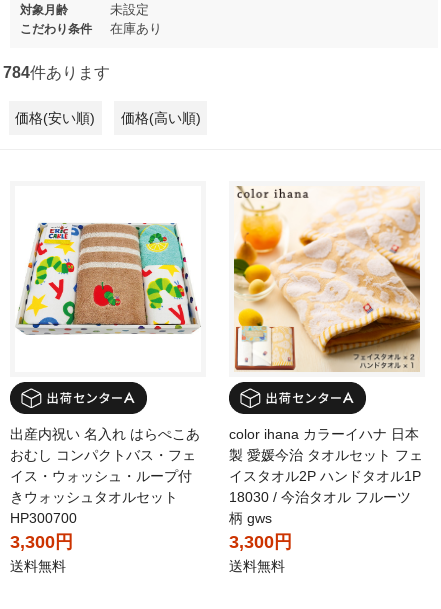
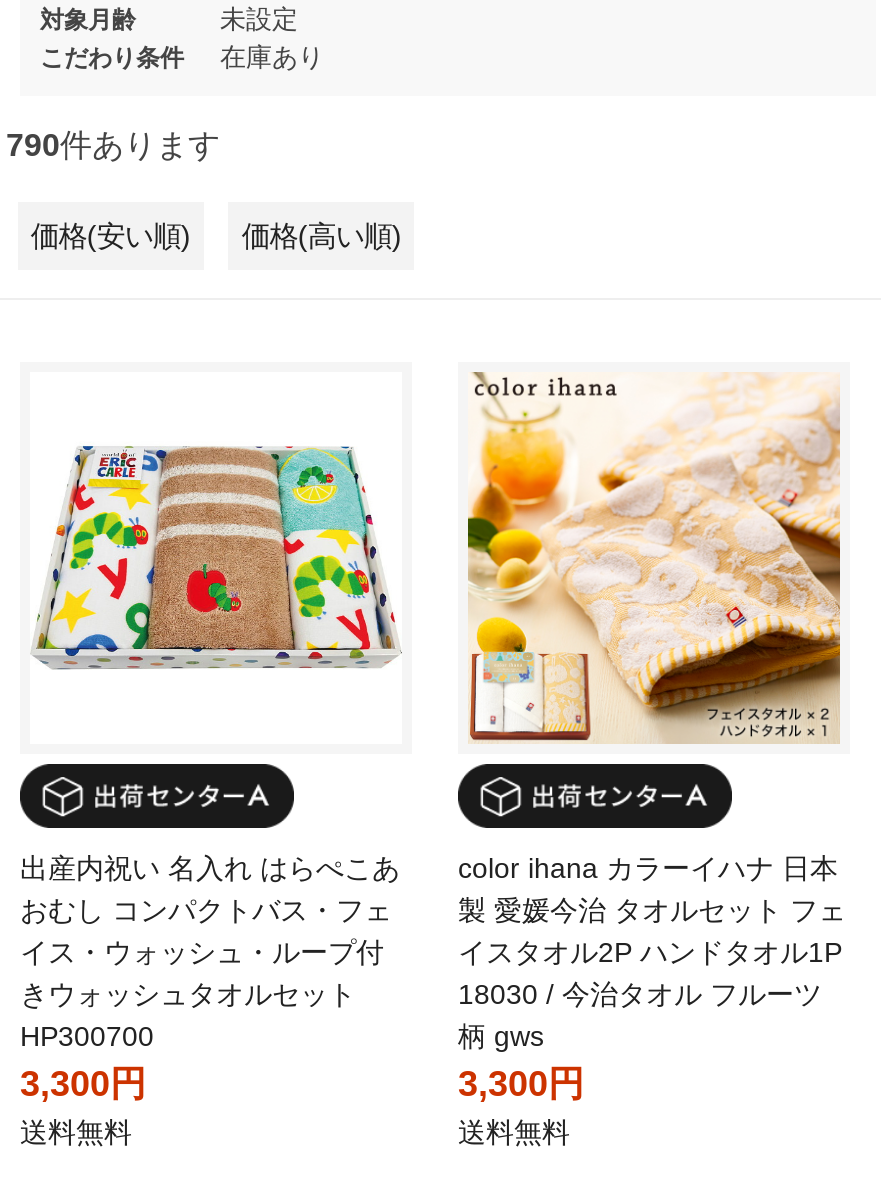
[3,64,110,81] 784件あります -> [6,128,220,162] 790件あります

